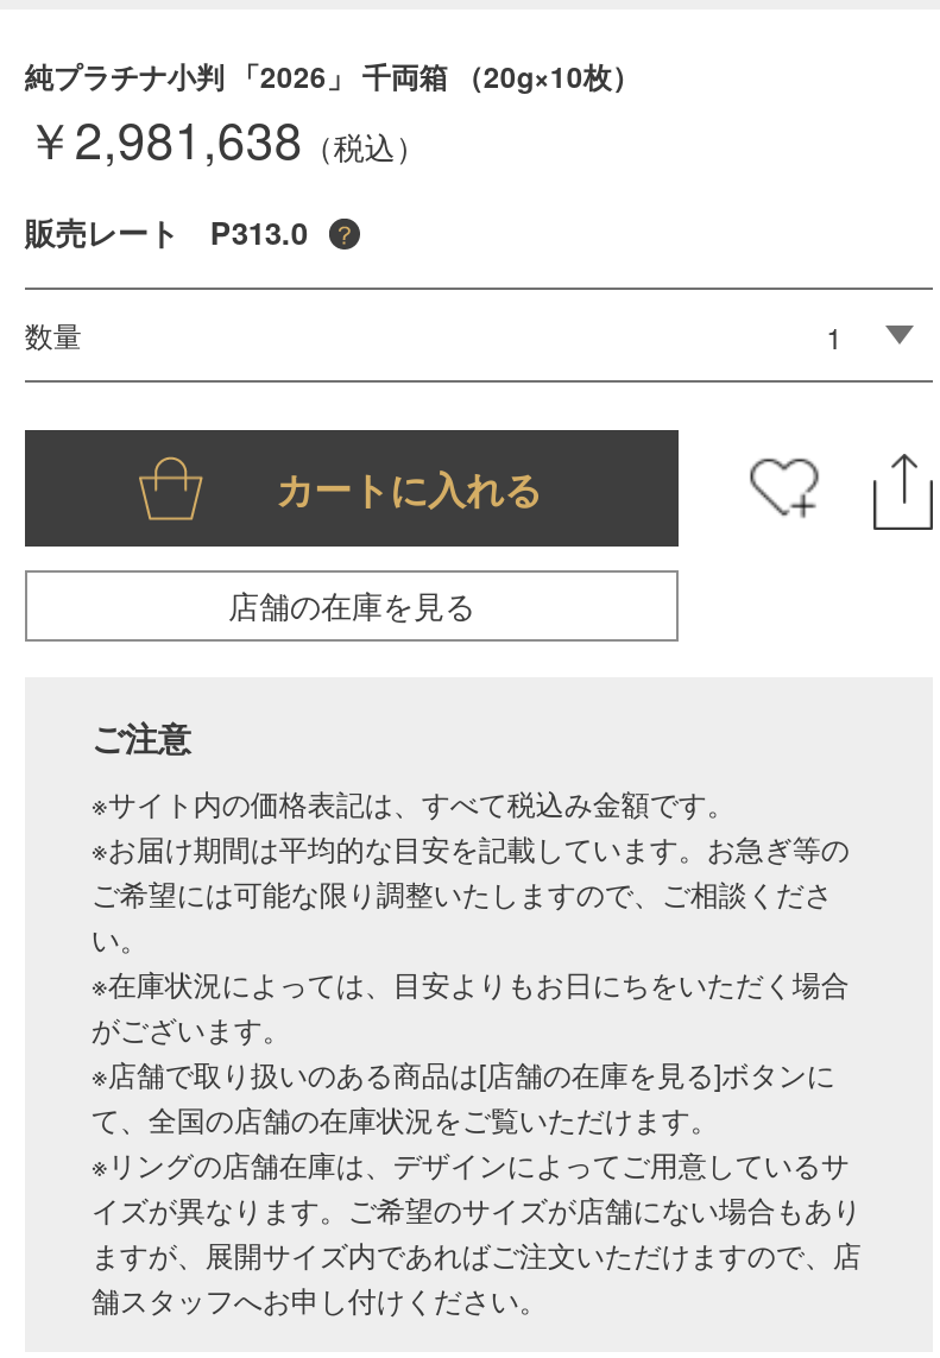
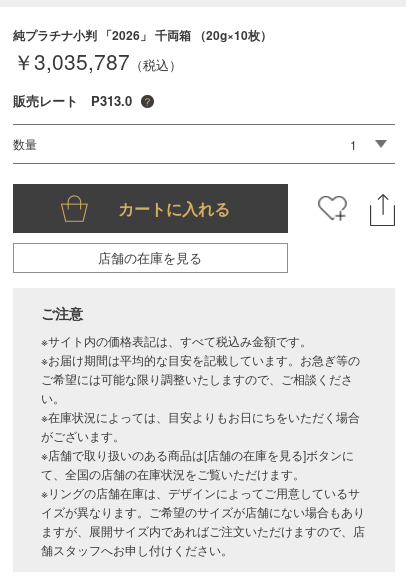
[24,101,426,172] ￥2,981,638（税込） -> [13,45,182,75] ￥3,035,787（税込）

